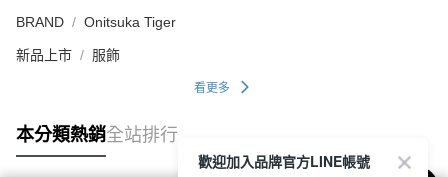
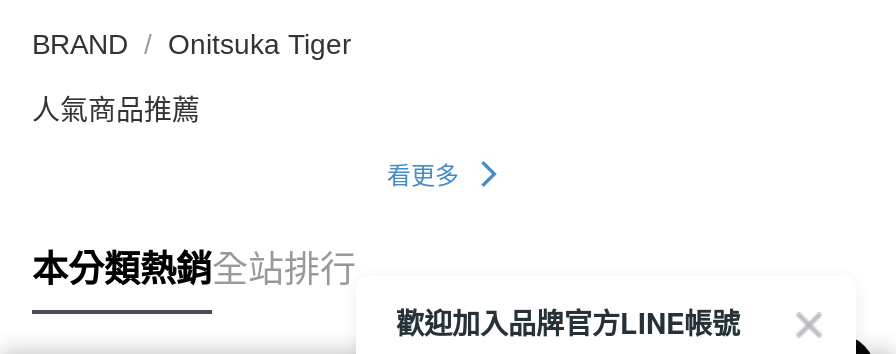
[16,47,120,63] 新品上市 | 服飾 -> [32,94,200,126] 人氣商品推薦

